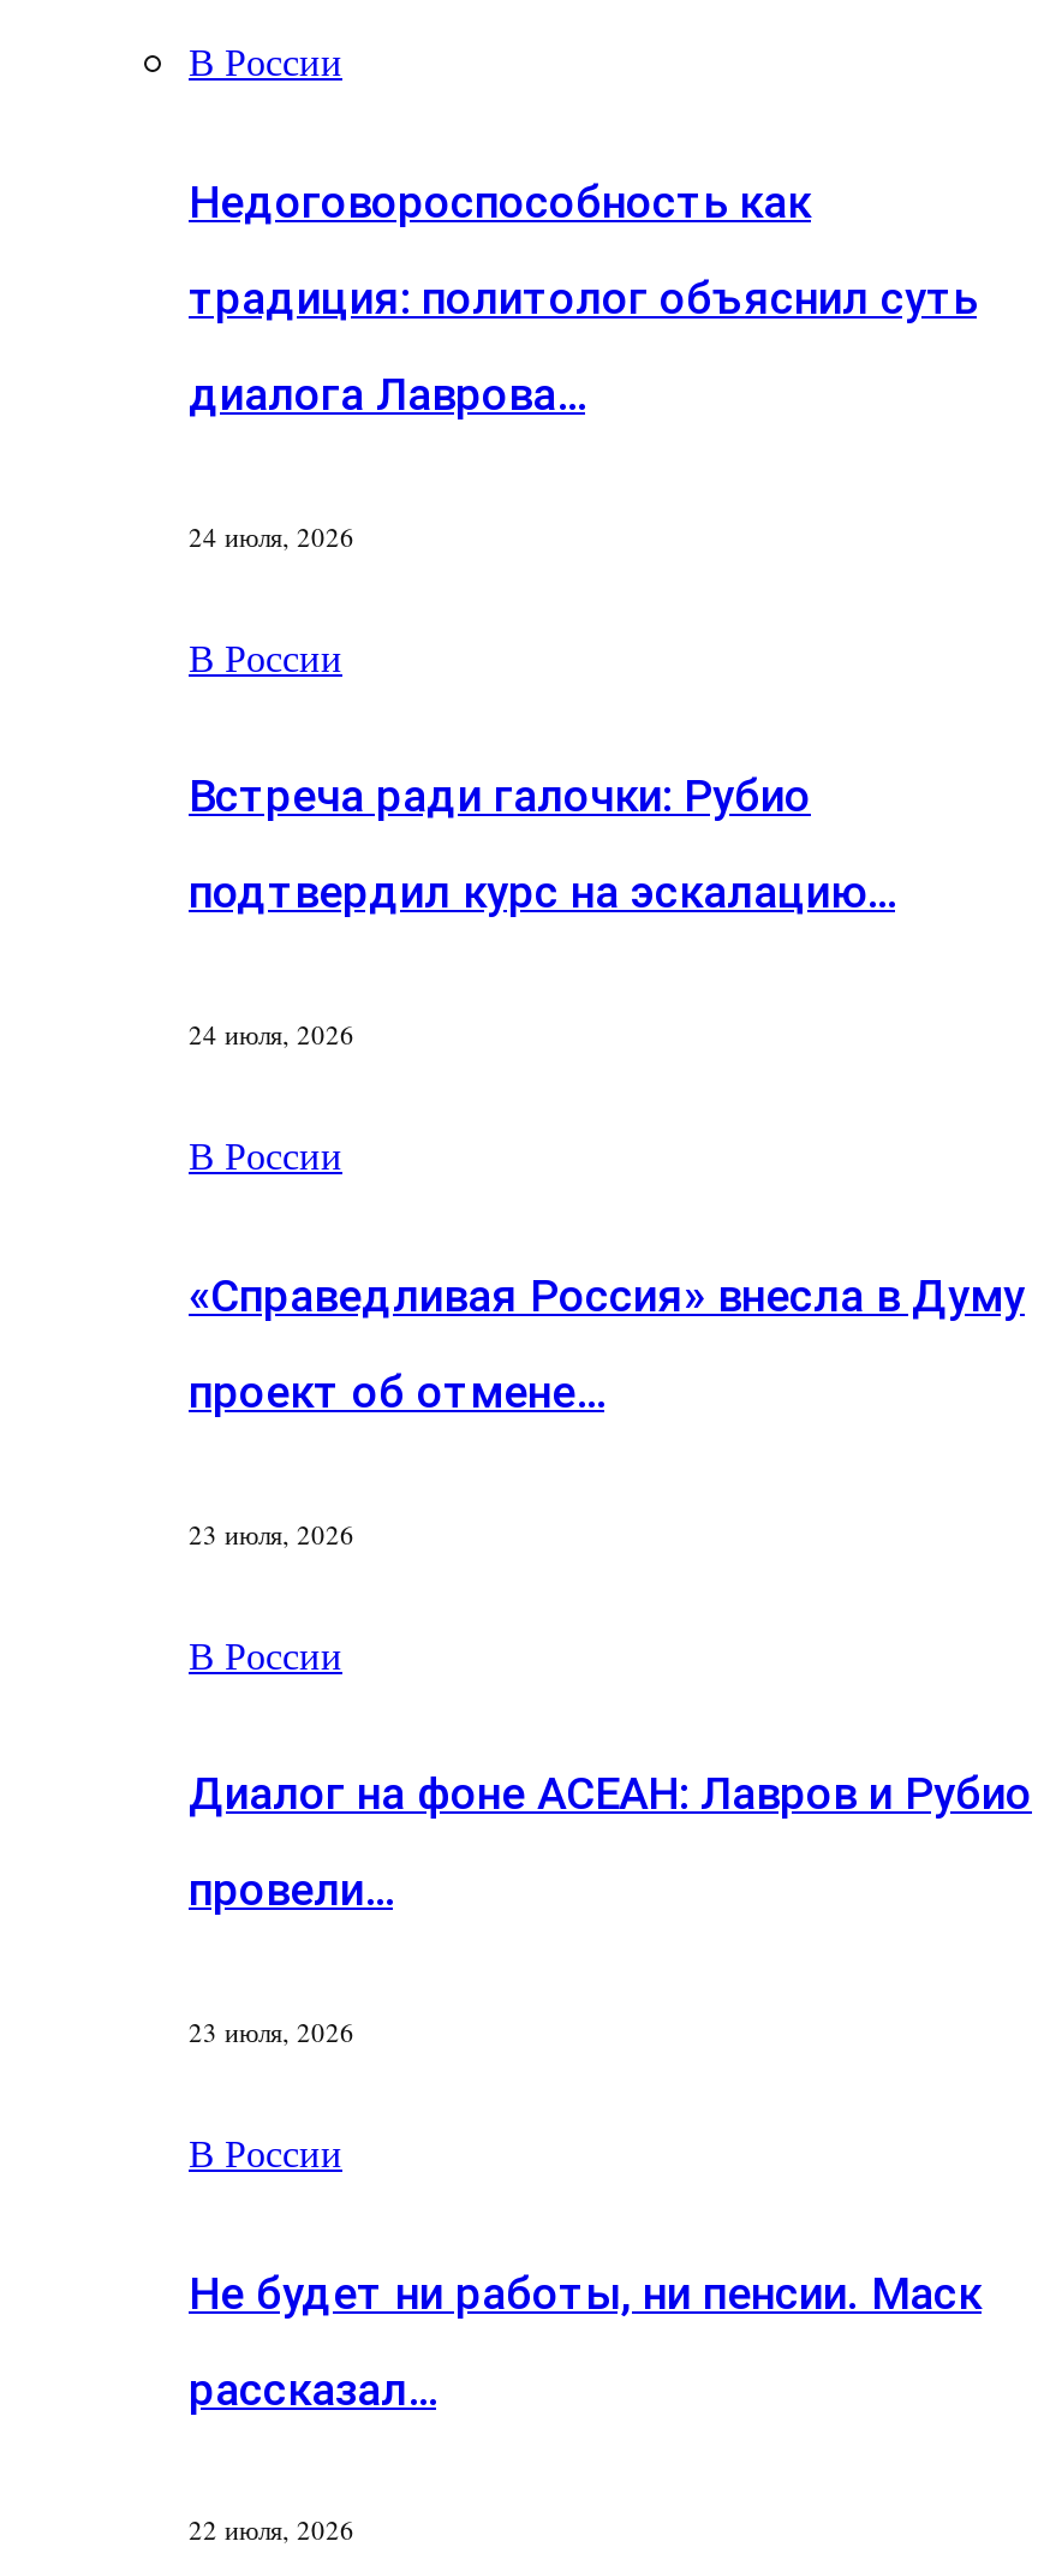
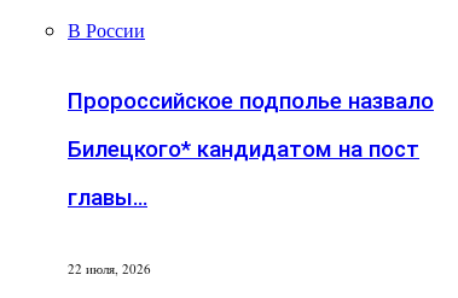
[189,176,1032,2416] Недоговороспособность как | традиция: политолог объяснил суть | диалога Лаврова… | 24 июля, 2026 | В России | Встреча ради галочки: Рубио | подтвердил курс на эскалацию… | 24 июля, 2026 | В России | «Справедливая Россия» внесла в Думу | проект об отмене… | 23 июля, 2026 | В России | Диалог на фоне АСЕАН: Лавров и Рубио | провели… | 23 июля, 2026 | В России | Не будет ни работы, ни пенсии. Маск | рассказал… -> [68,88,434,211] Пророссийское подполье назвало | Билецкого* кандидатом на пост | главы…

